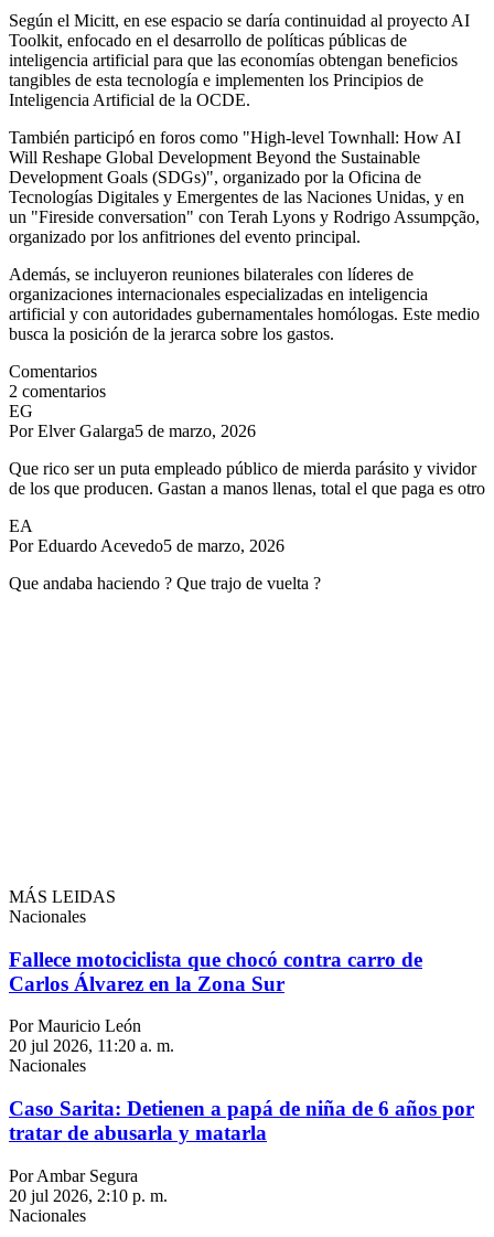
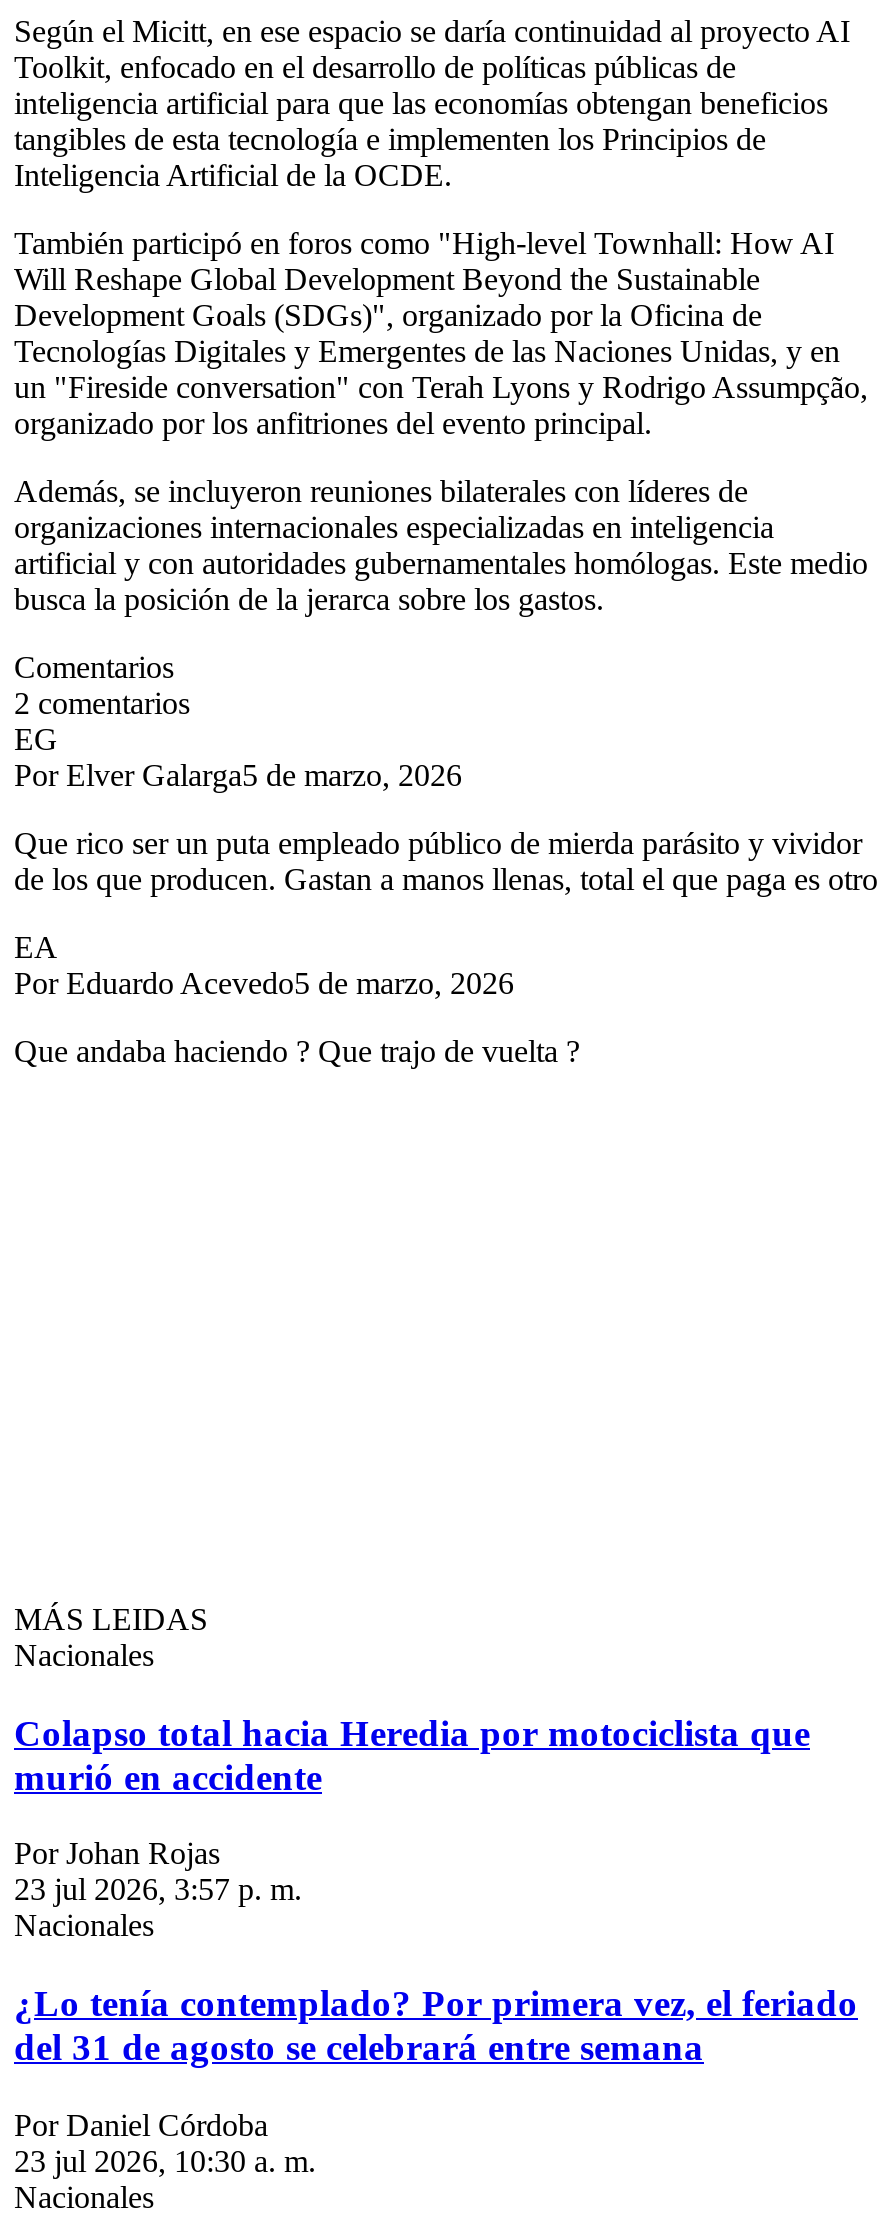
[9,947,422,995] Fallece motociclista que chocó contra carro de | Carlos Álvarez en la Zona Sur -> [14,1711,810,1797] Colapso total hacia Heredia por motociclista que | murió en accidente
[9,1017,174,1055] Por Mauricio León | 20 jul 2026, 11:20 a. m. -> [14,1836,302,1906] Por Johan Rojas | 23 jul 2026, 3:57 p. m.
[9,1097,474,1144] Caso Sarita: Detienen a papá de niña de 6 años por | tratar de abusarla y matarla -> [14,1982,858,2068] ¿Lo tenía contemplado? Por primera vez, el feriado | del 31 de agosto se celebrará entre semana
[9,1166,168,1205] Por Ambar Segura | 20 jul 2026, 2:10 p. m. -> [14,2107,316,2177] Por Daniel Córdoba | 23 jul 2026, 10:30 a. m.

